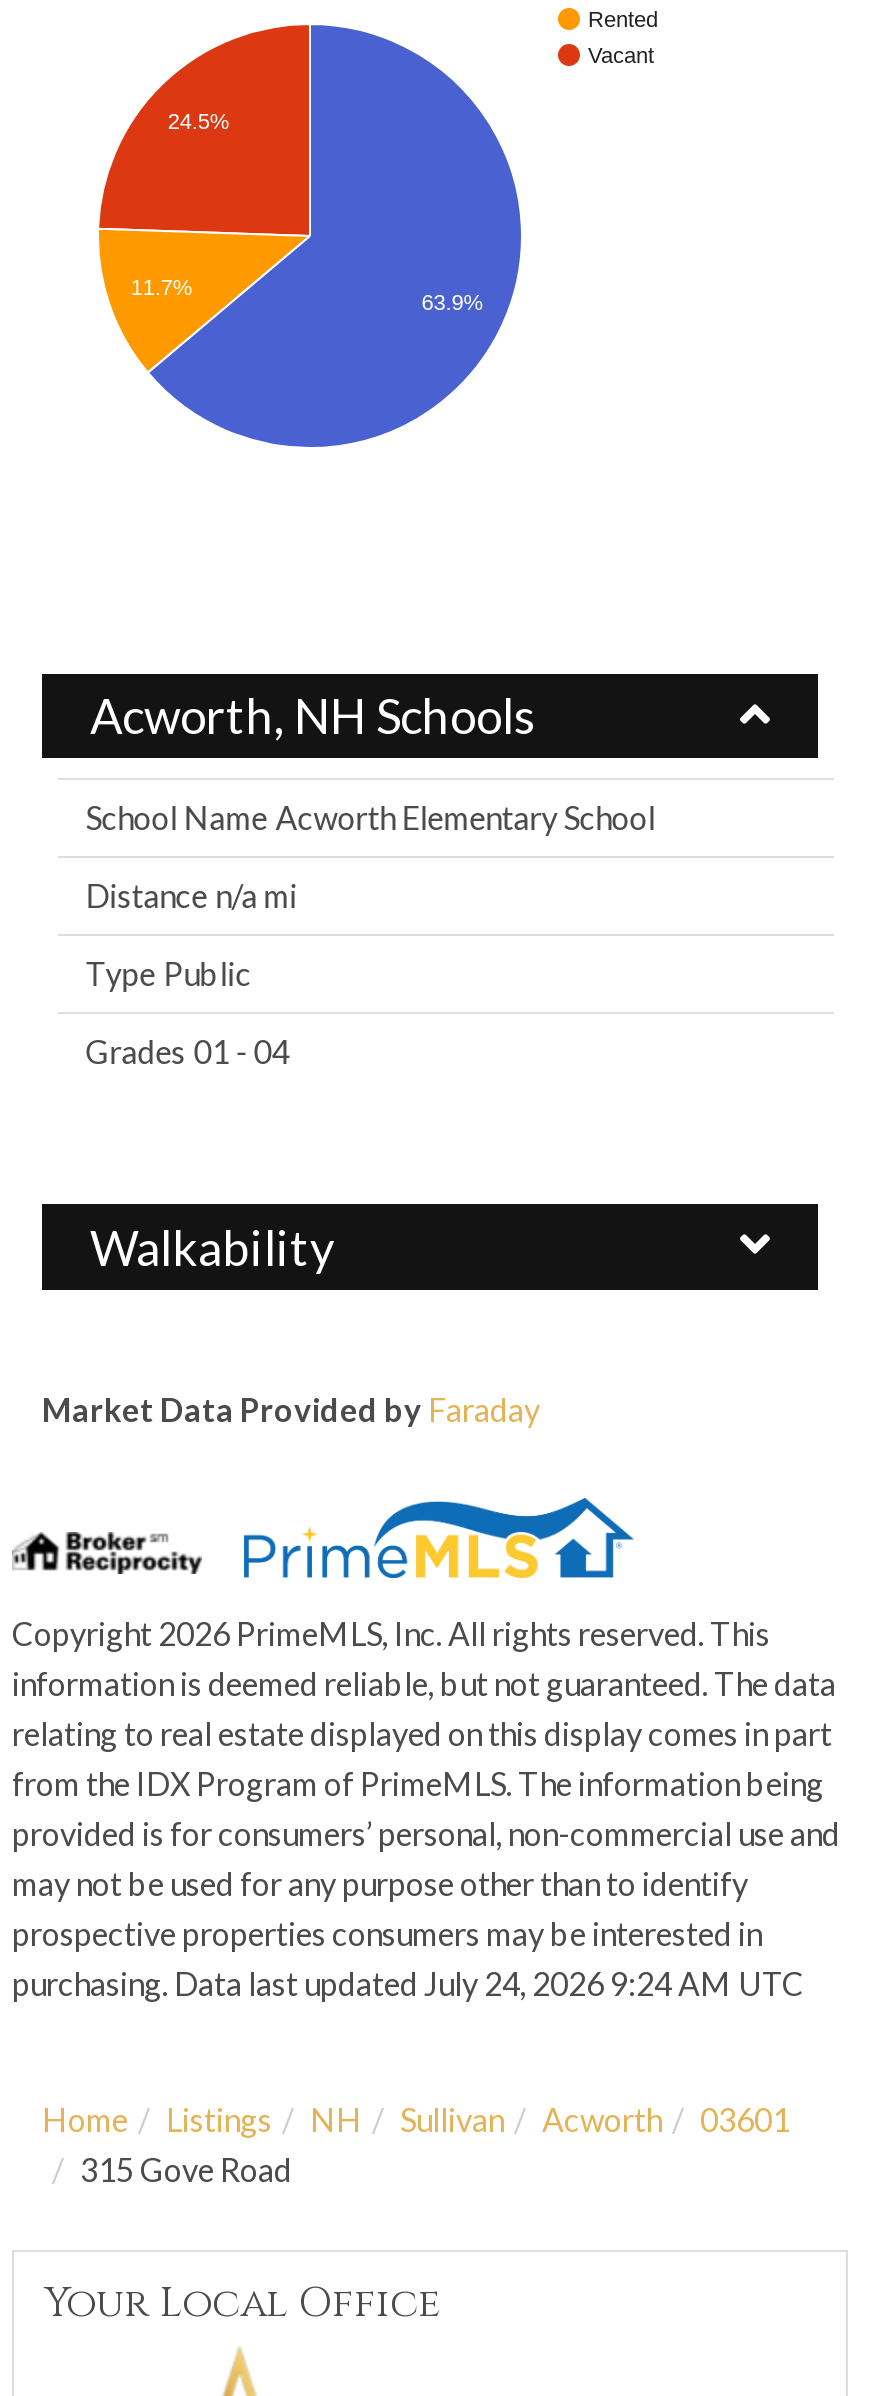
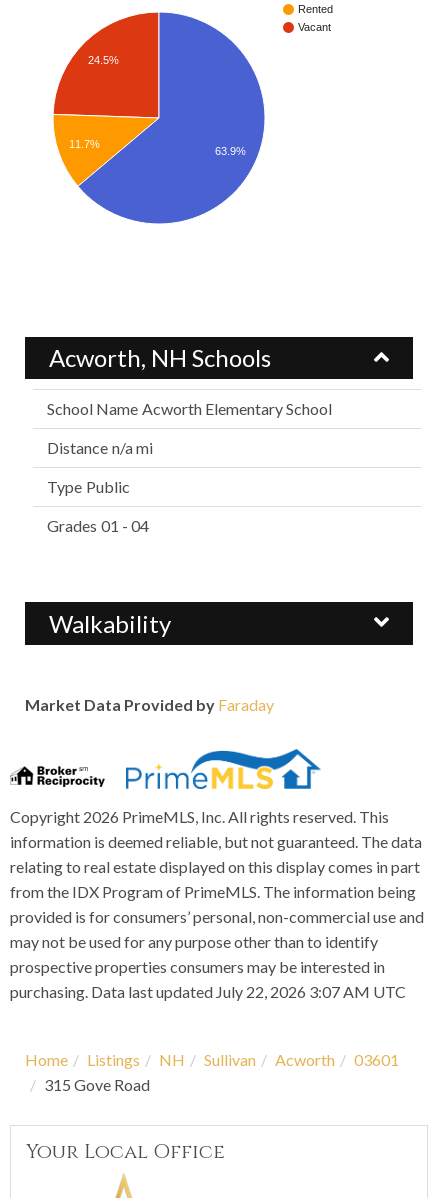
[12,1964,804,2002] purchasing. Data last updated July 24, 2026 9:24 AM UTC -> [10,982,406,1001] purchasing. Data last updated July 22, 2026 3:07 AM UTC

